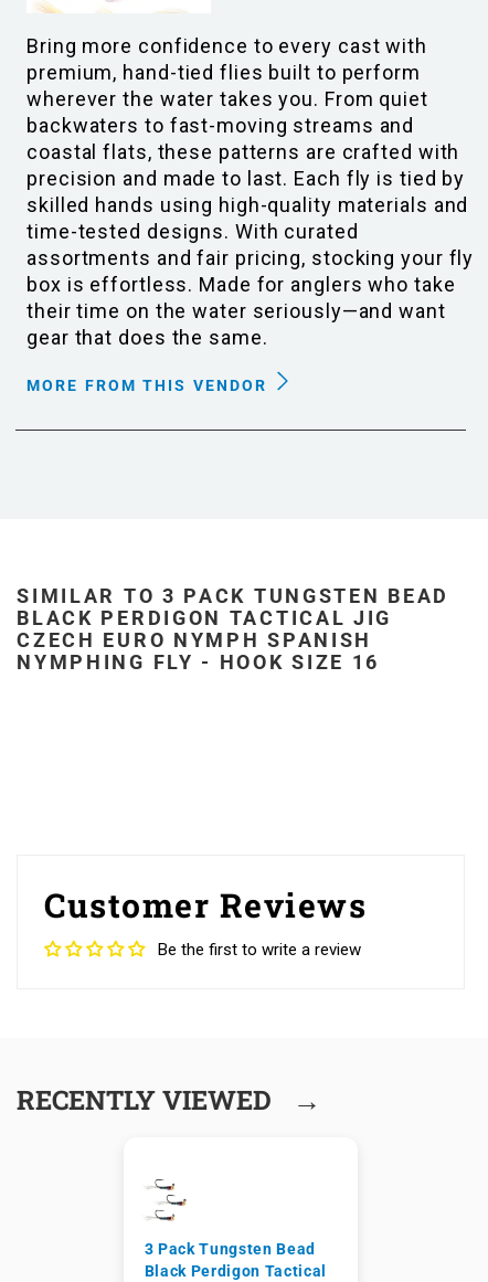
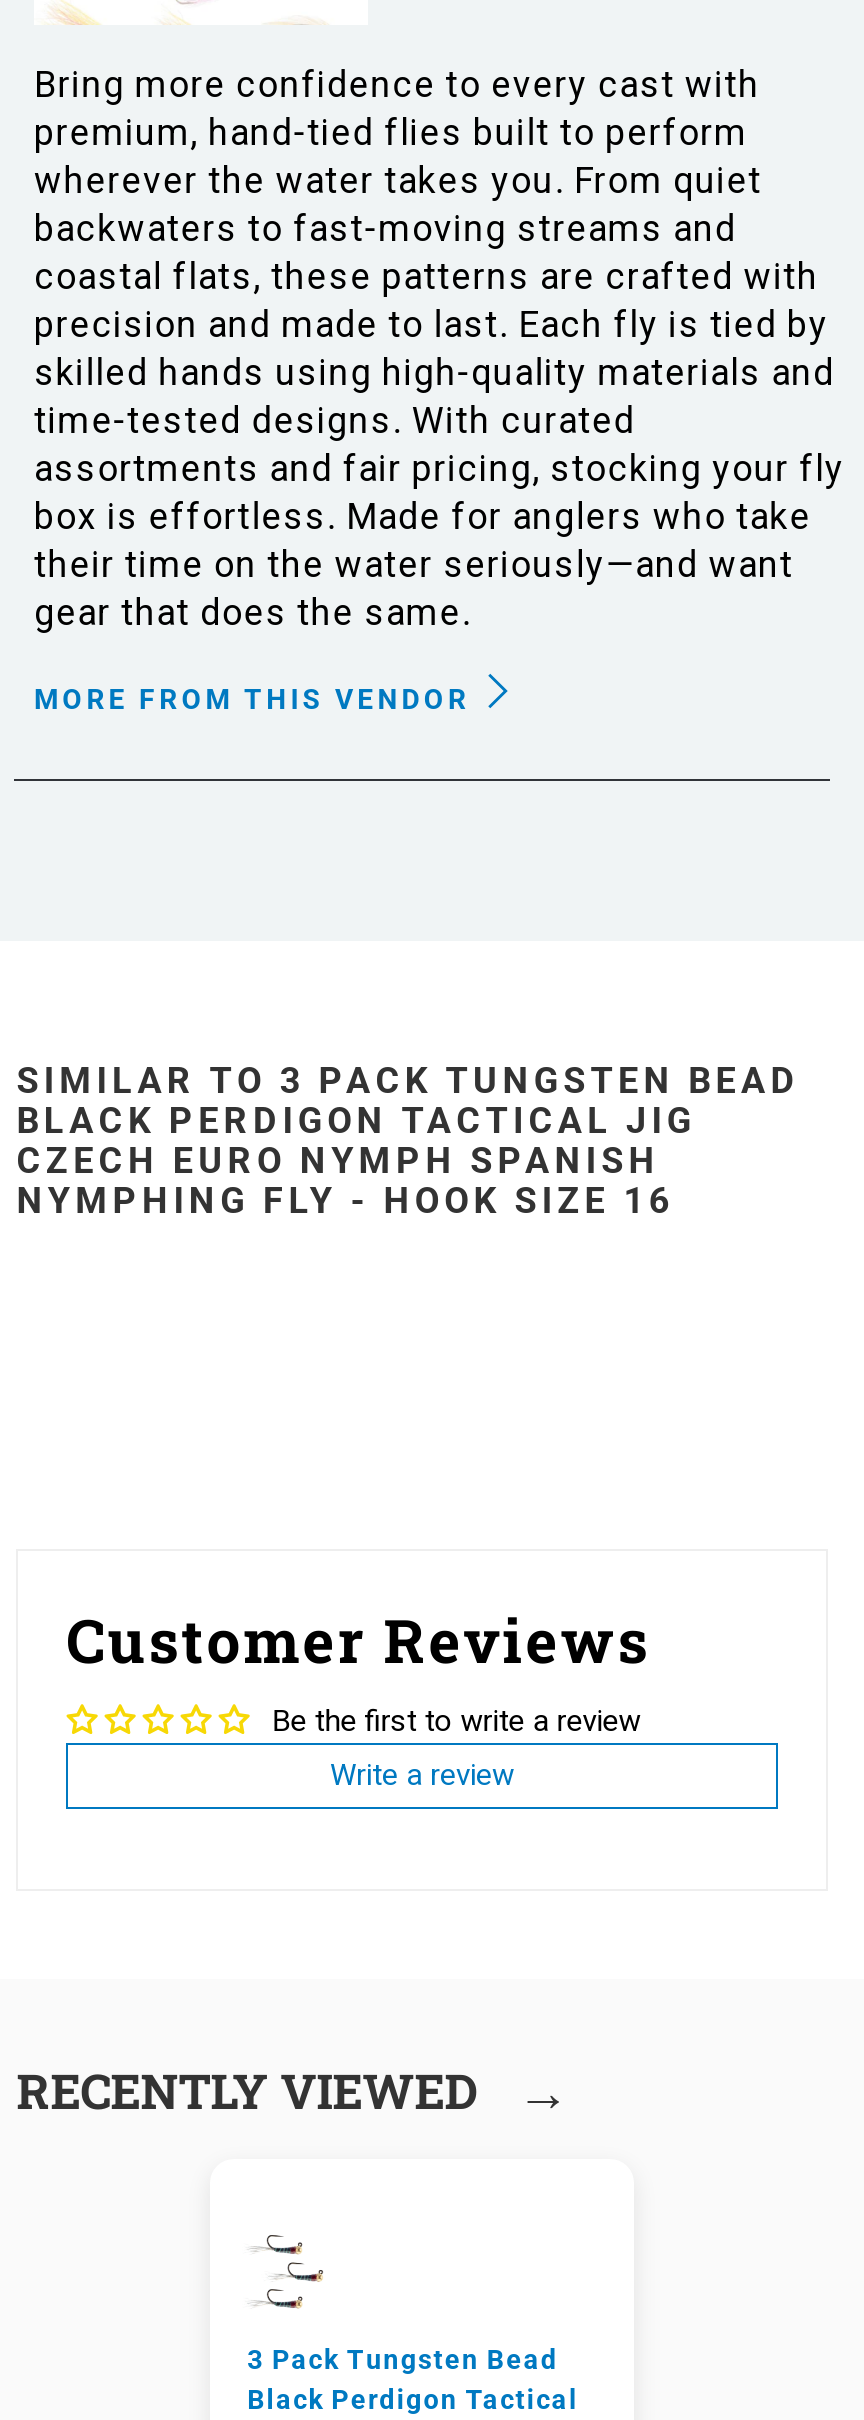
none -> [330,1756,514,1792] Write a review

